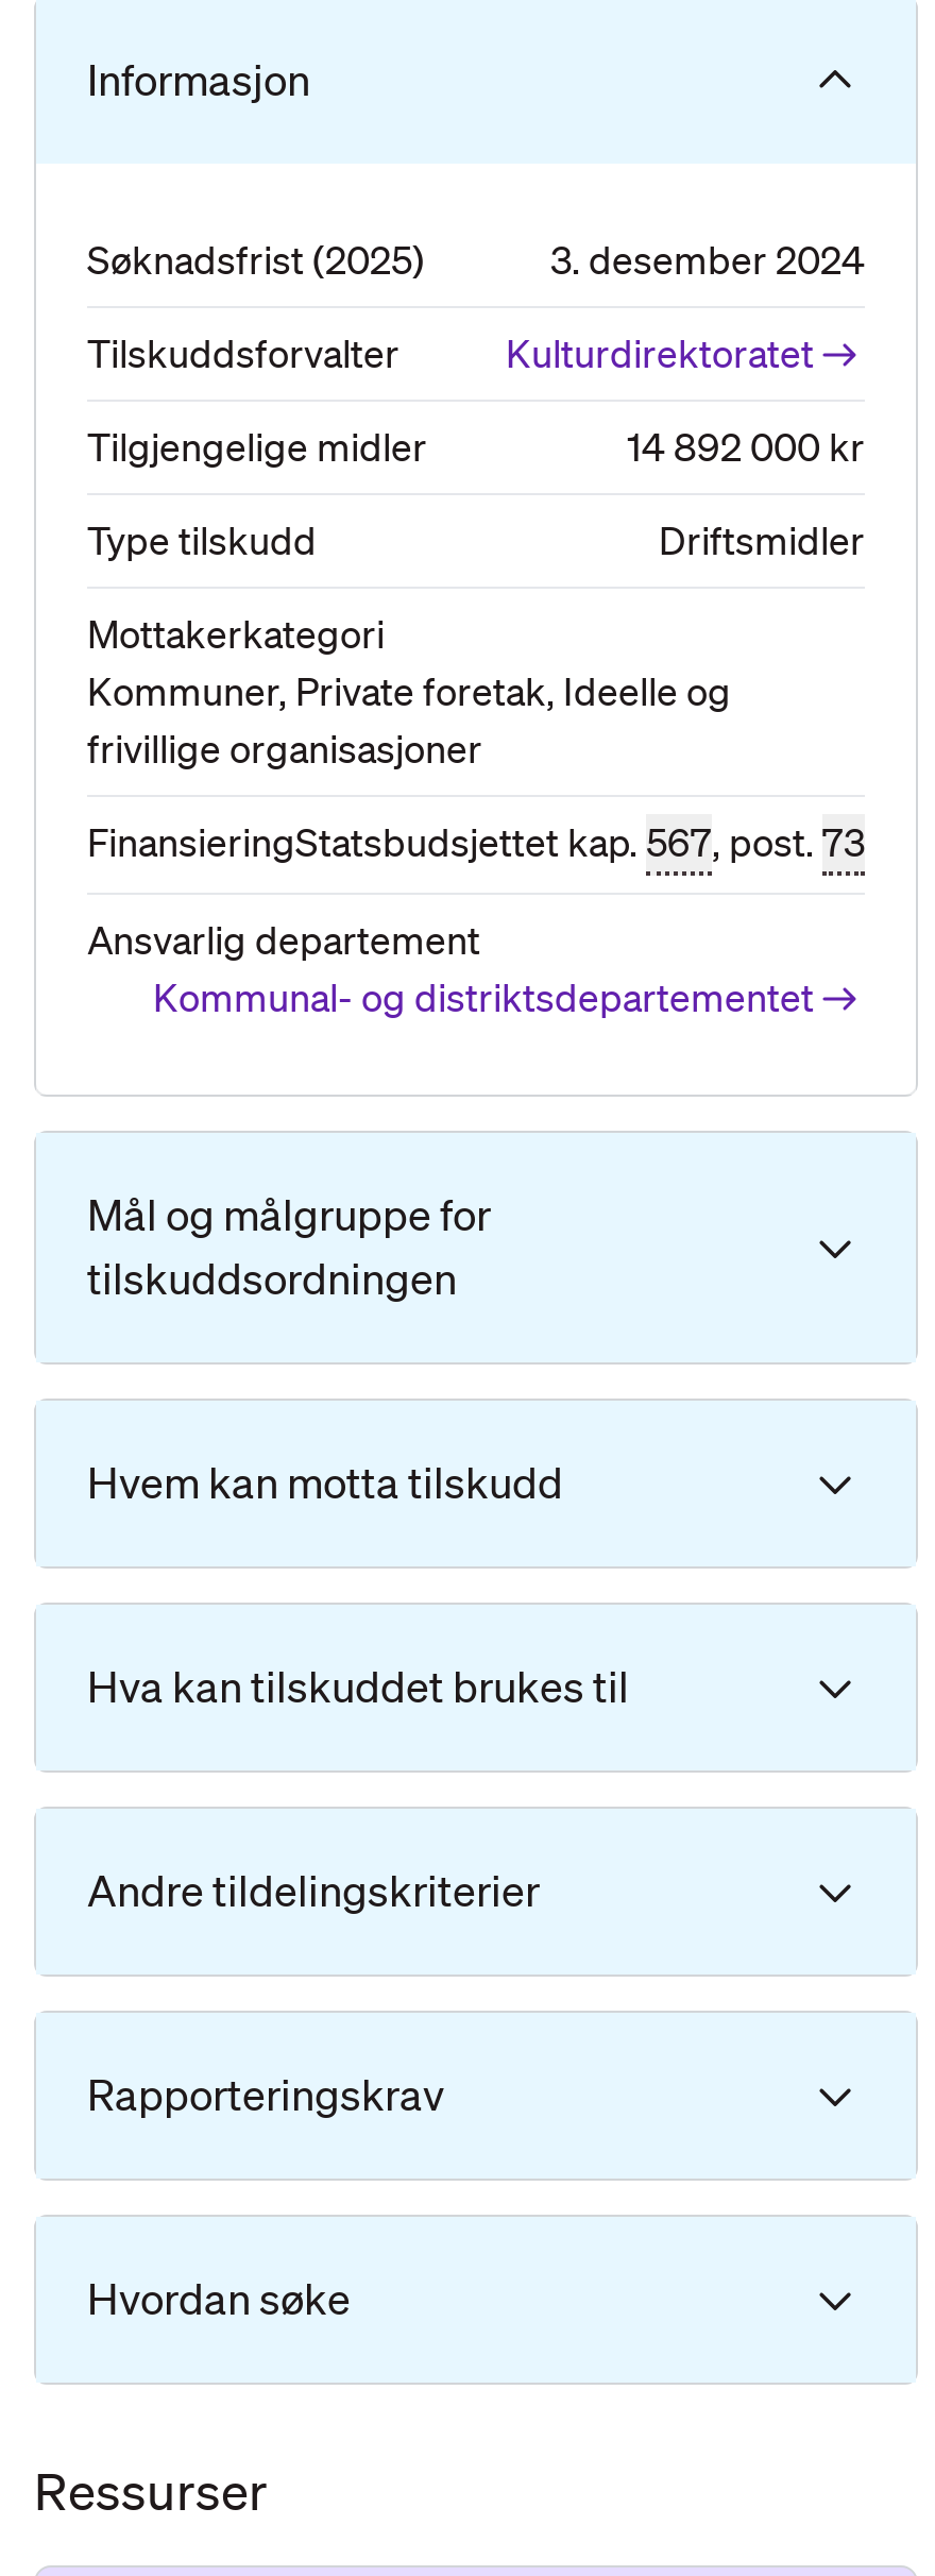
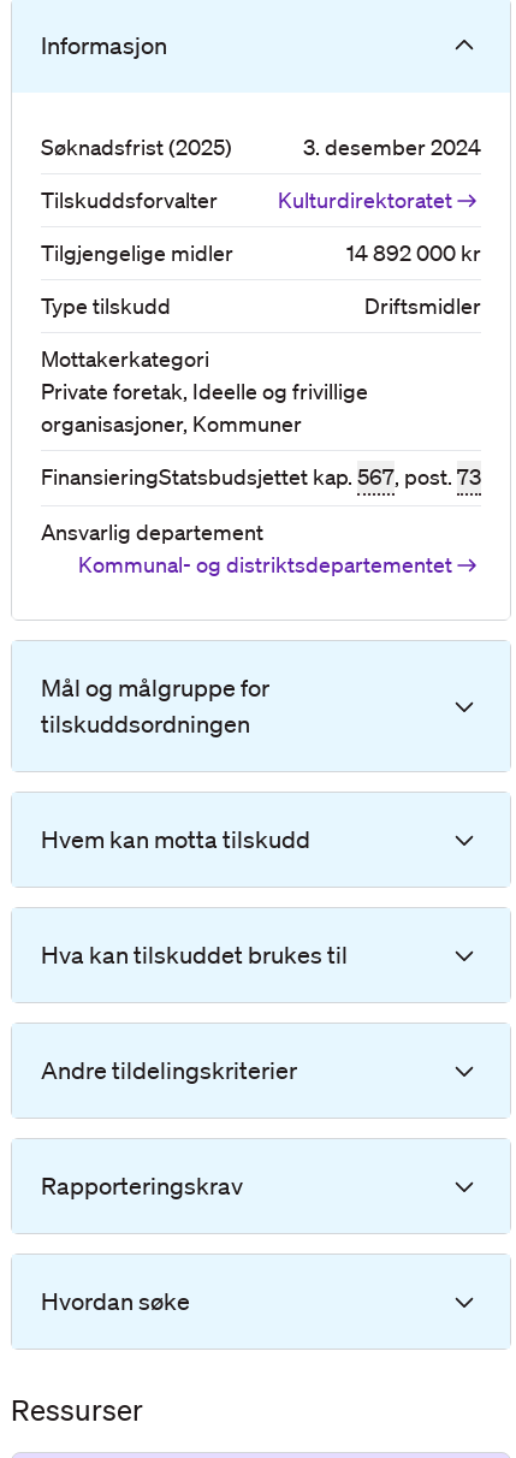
[87,667,731,772] Kommuner, Private foretak, Ideelle og | frivillige organisasjoner -> [41,378,368,437] Private foretak, Ideelle og frivillige | organisasjoner, Kommuner

